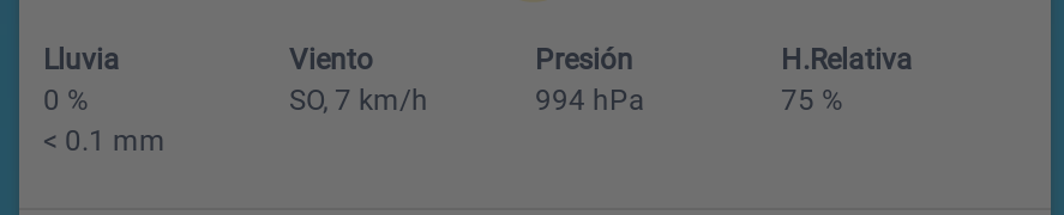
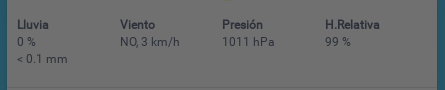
[289,84,428,117] SO, 7 km/h -> [119,35,179,49] NO, 3 km/h
[535,84,645,117] 994 hPa -> [222,35,275,49] 1011 hPa
[781,84,843,117] 75 % -> [324,35,350,49] 99 %

